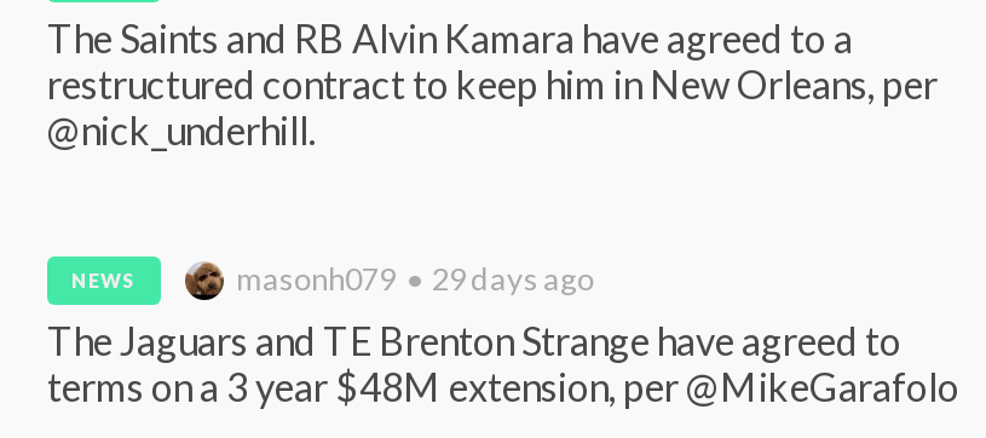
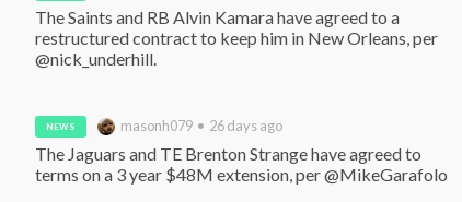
[236,258,594,296] masonh079 • 29 days ago -> [120,116,282,134] masonh079 • 26 days ago

